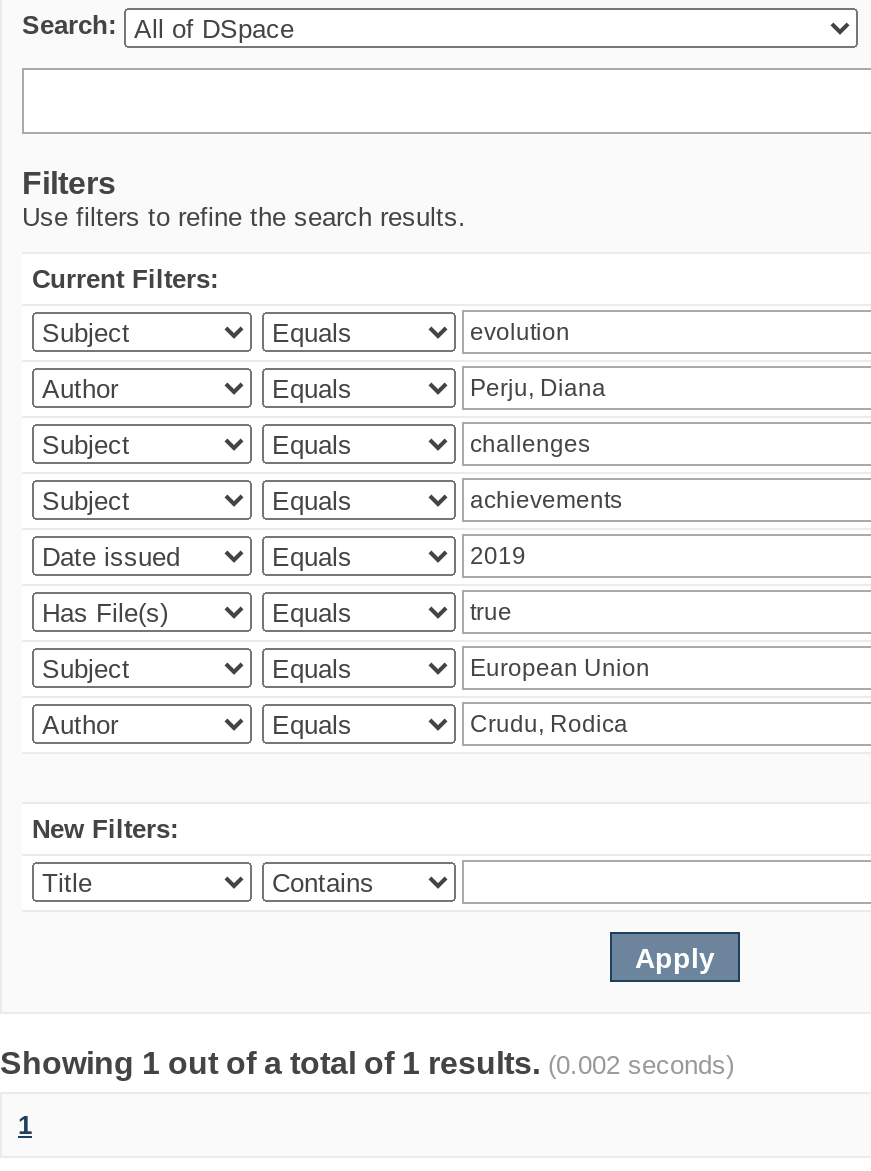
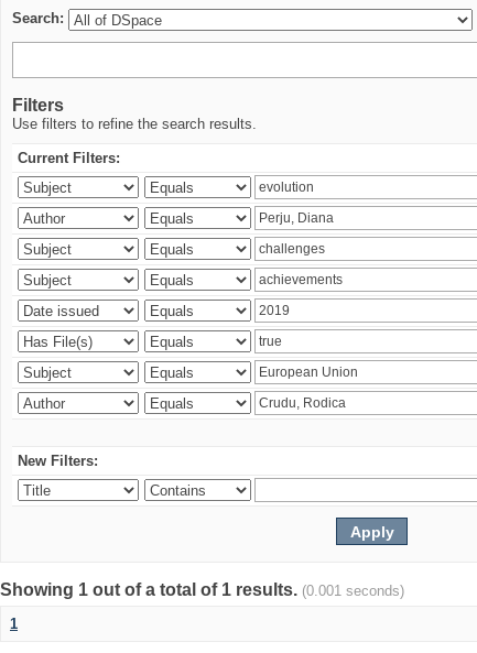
[0,1046,734,1080] Showing 1 out of a total of 1 results. (0.002 seconds) -> [0,580,404,599] Showing 1 out of a total of 1 results. (0.001 seconds)

